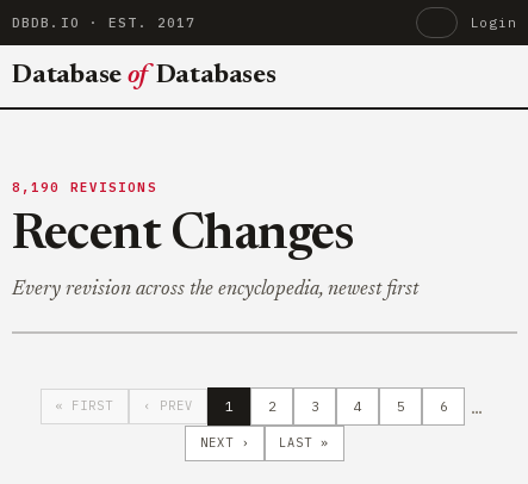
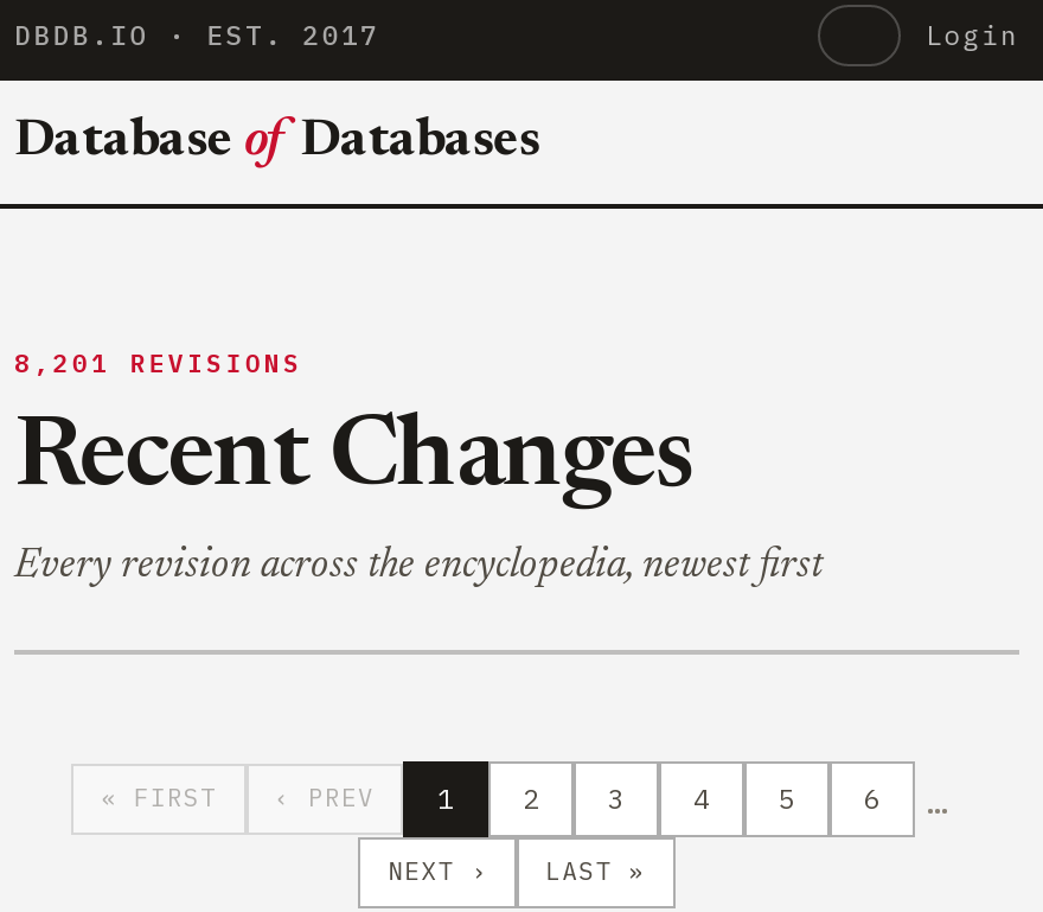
[12,179,157,195] 8,190 REVISIONS -> [14,346,303,379] 8,201 REVISIONS

